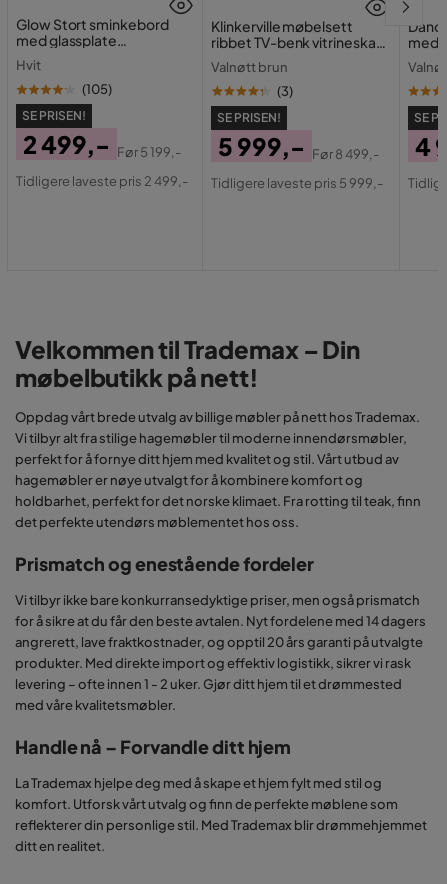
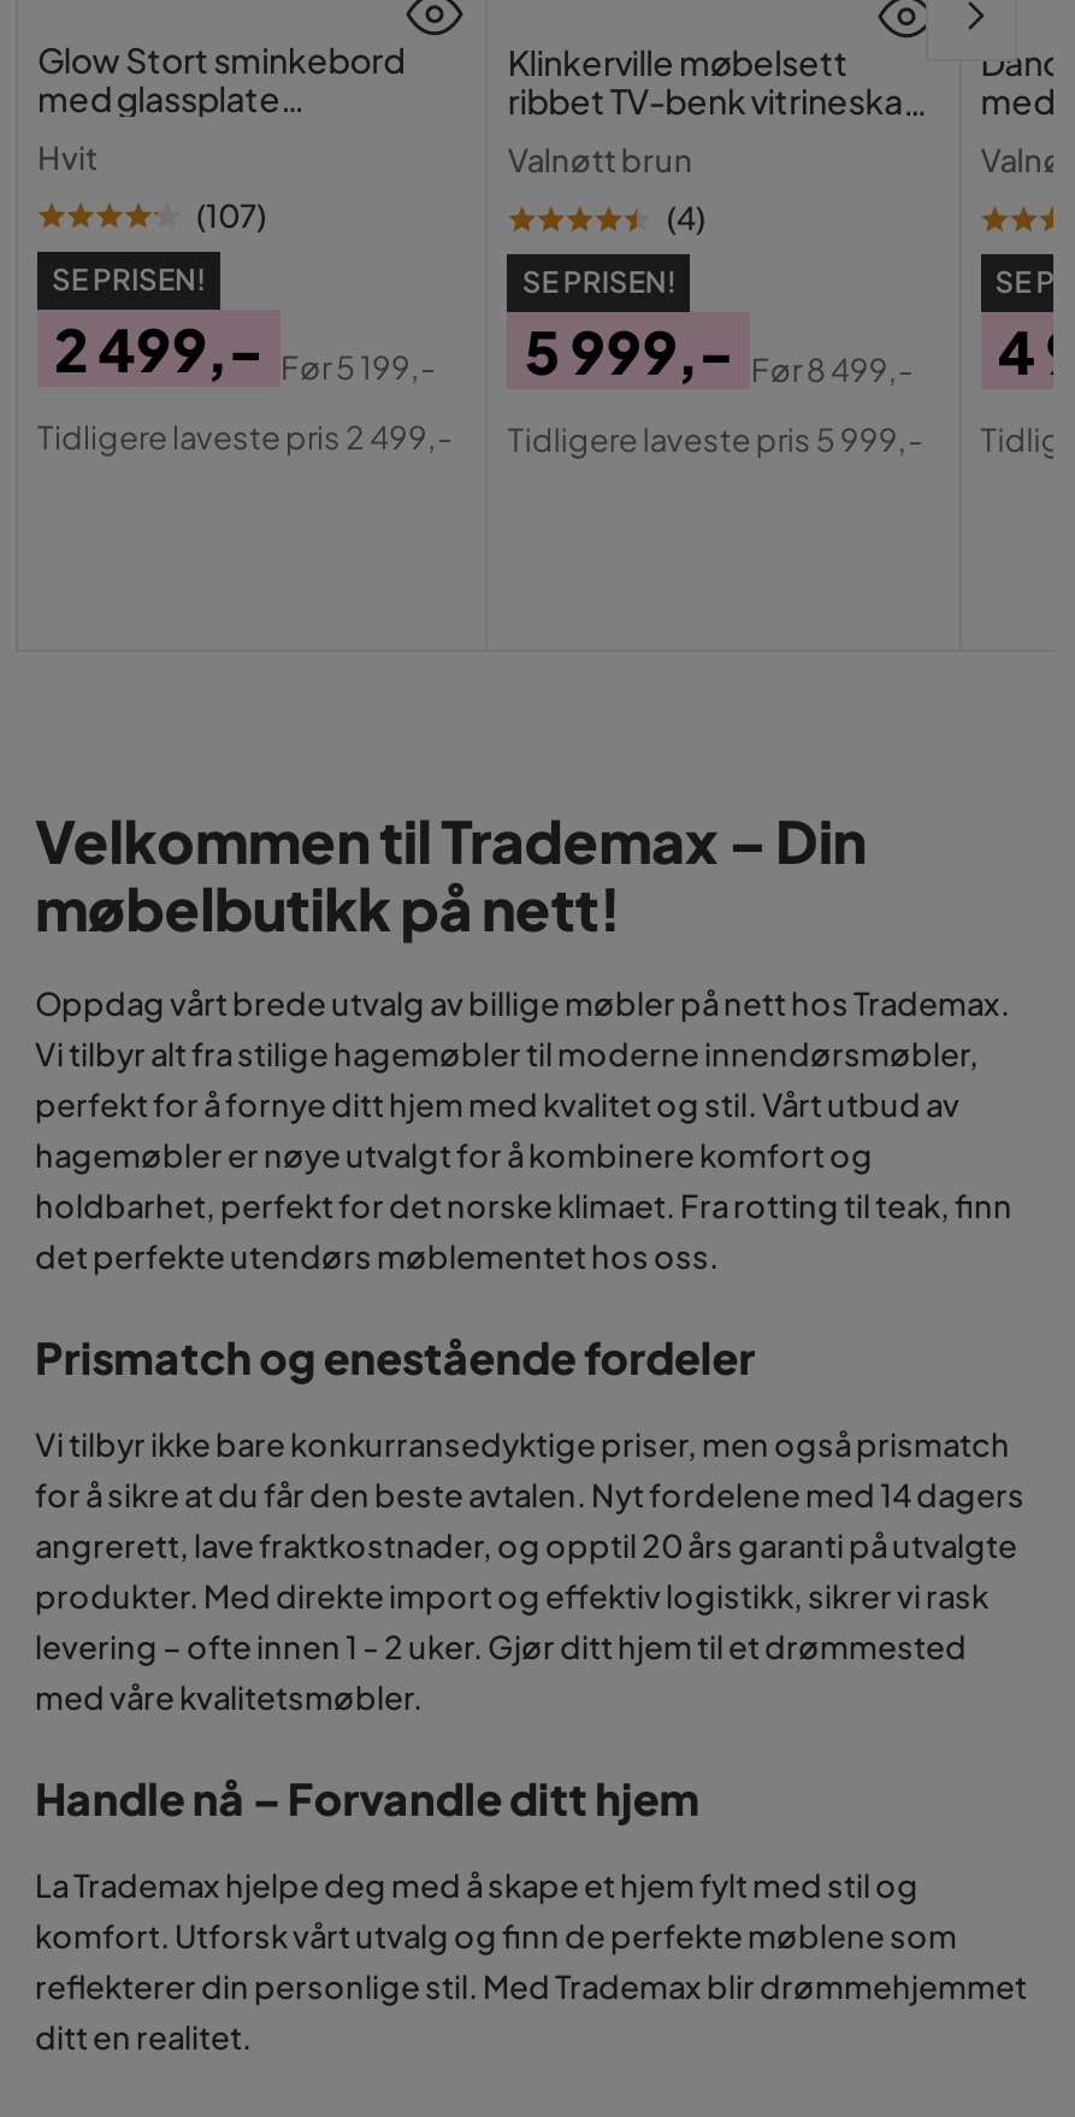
[82,81,112,97] (105) -> [196,196,266,234] (107)
[277,83,293,99] (3) -> [667,200,705,238] (4)

